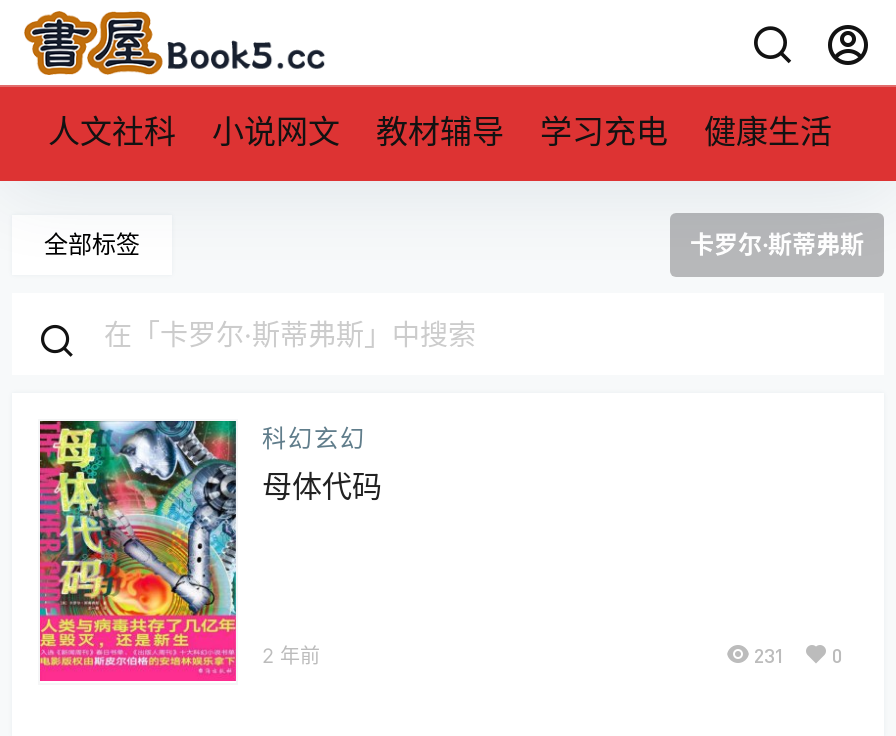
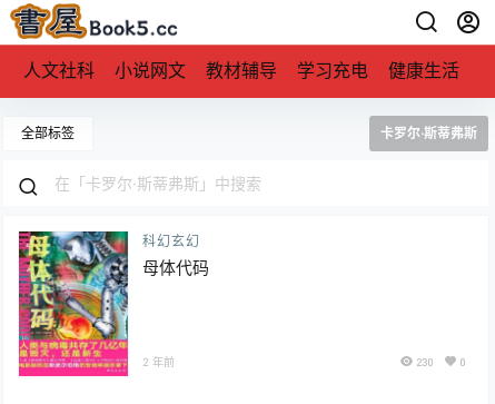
[754,642,842,666] 231 0 -> [416,355,465,368] 230 0

